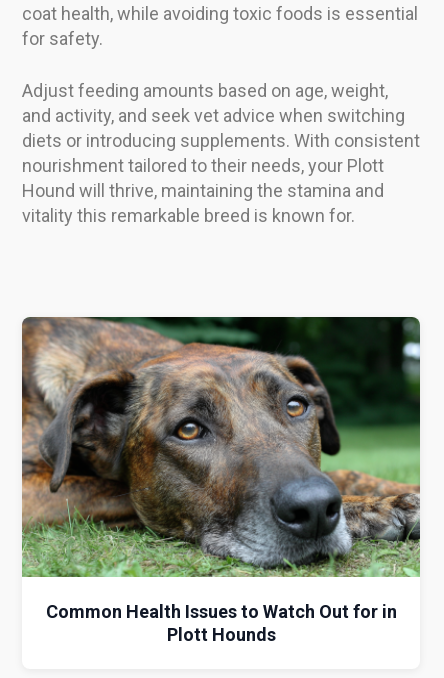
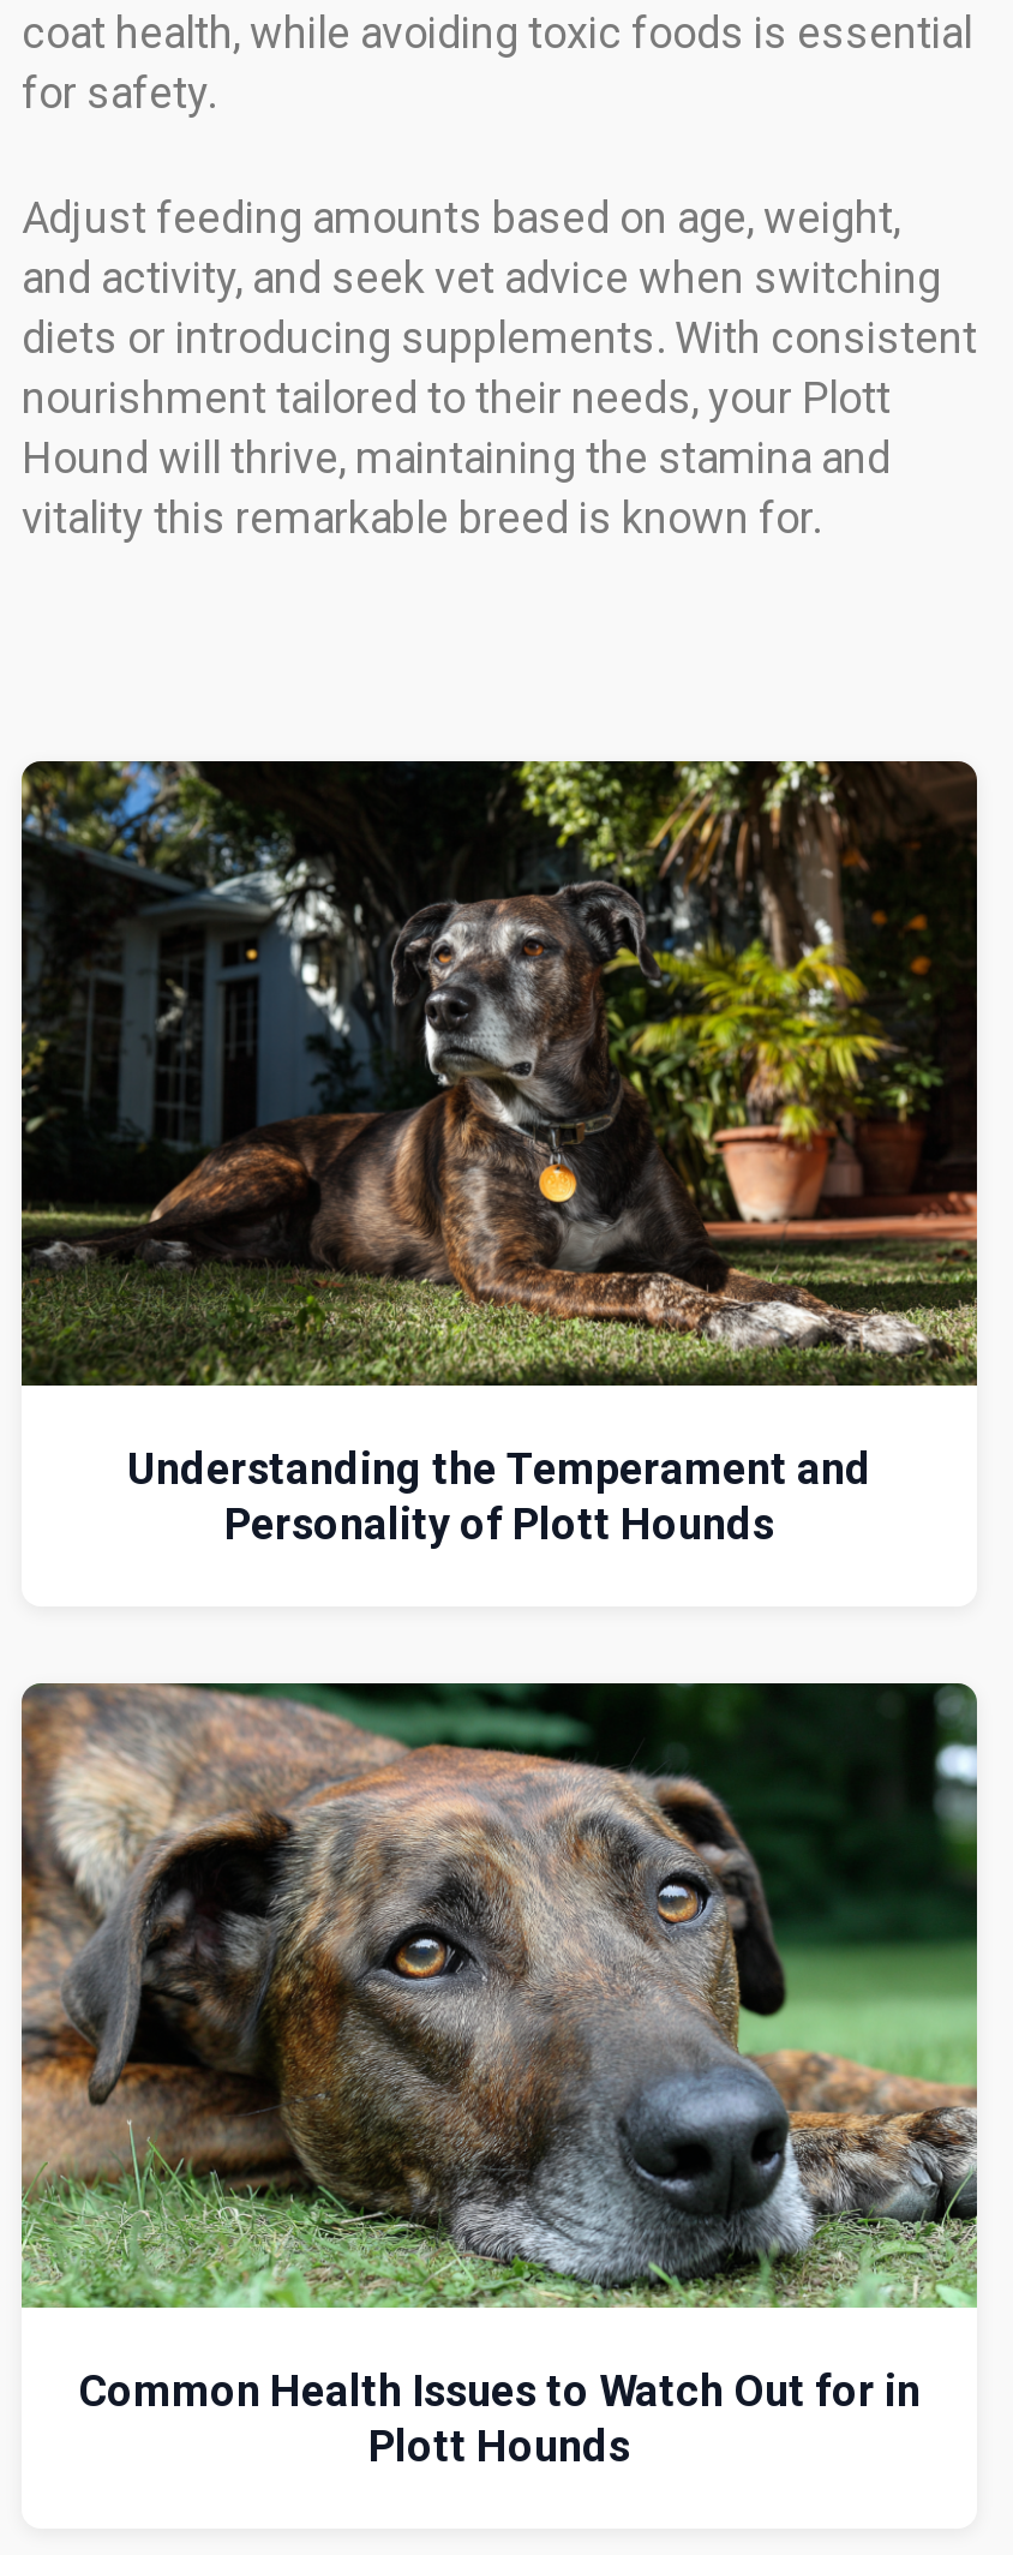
none -> [19,759,979,1550] [image] | Understanding the Temperament and | Personality of Plott Hounds

